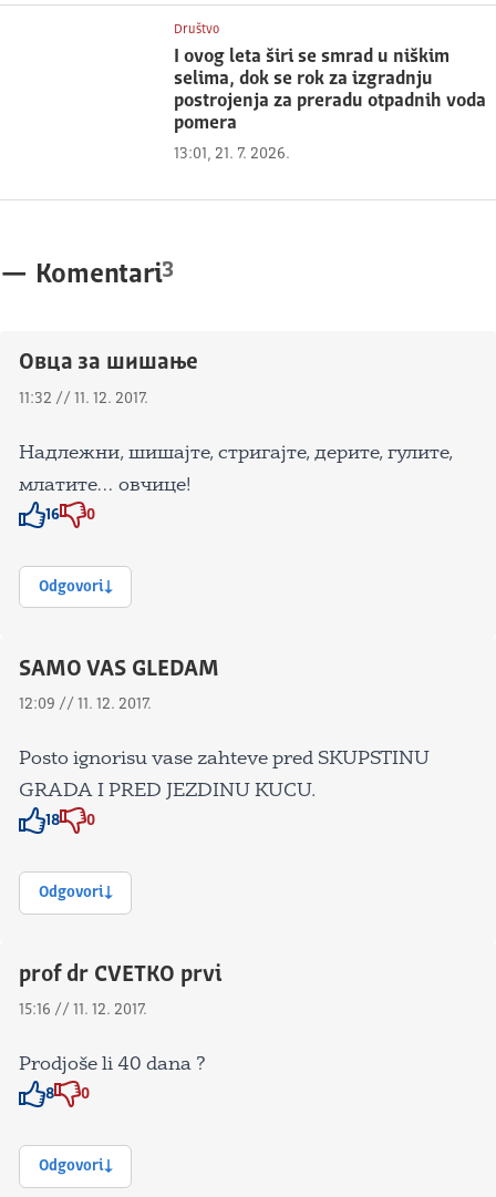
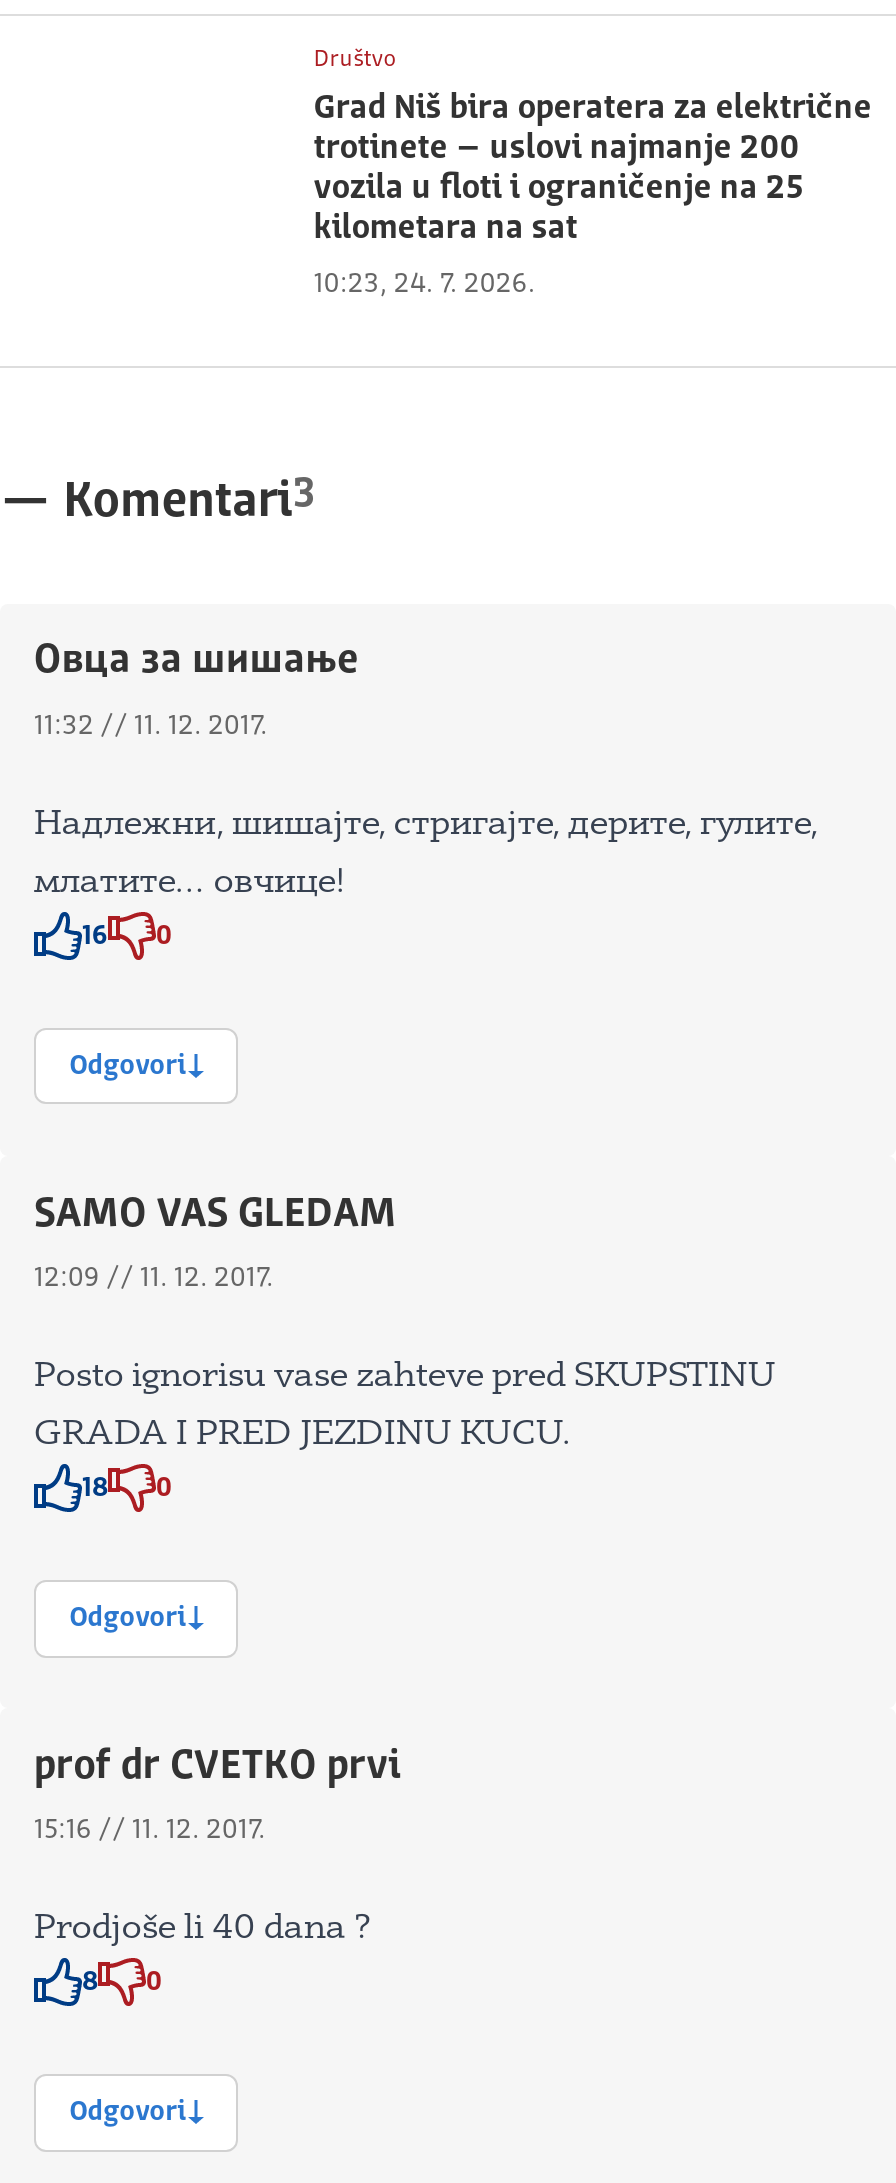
[174,48,486,133] I ovog leta širi se smrad u niškim | selima, dok se rok za izgradnju | postrojenja za preradu otpadnih voda | pomera -> [314,93,872,247] Grad Niš bira operatera za električne | trotinete – uslovi najmanje 200 | vozila u floti i ograničenje na 25 | kilometara na sat
[174,146,290,161] 13:01, 21. 7. 2026. -> [314,270,536,298] 10:23, 24. 7. 2026.

